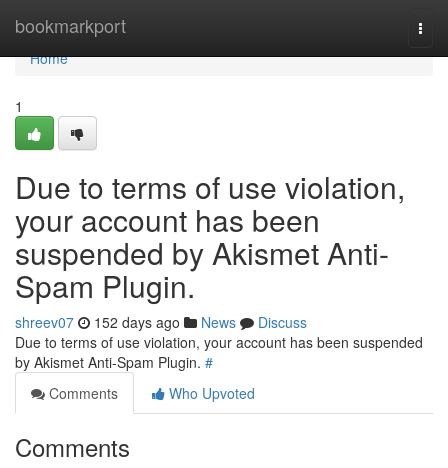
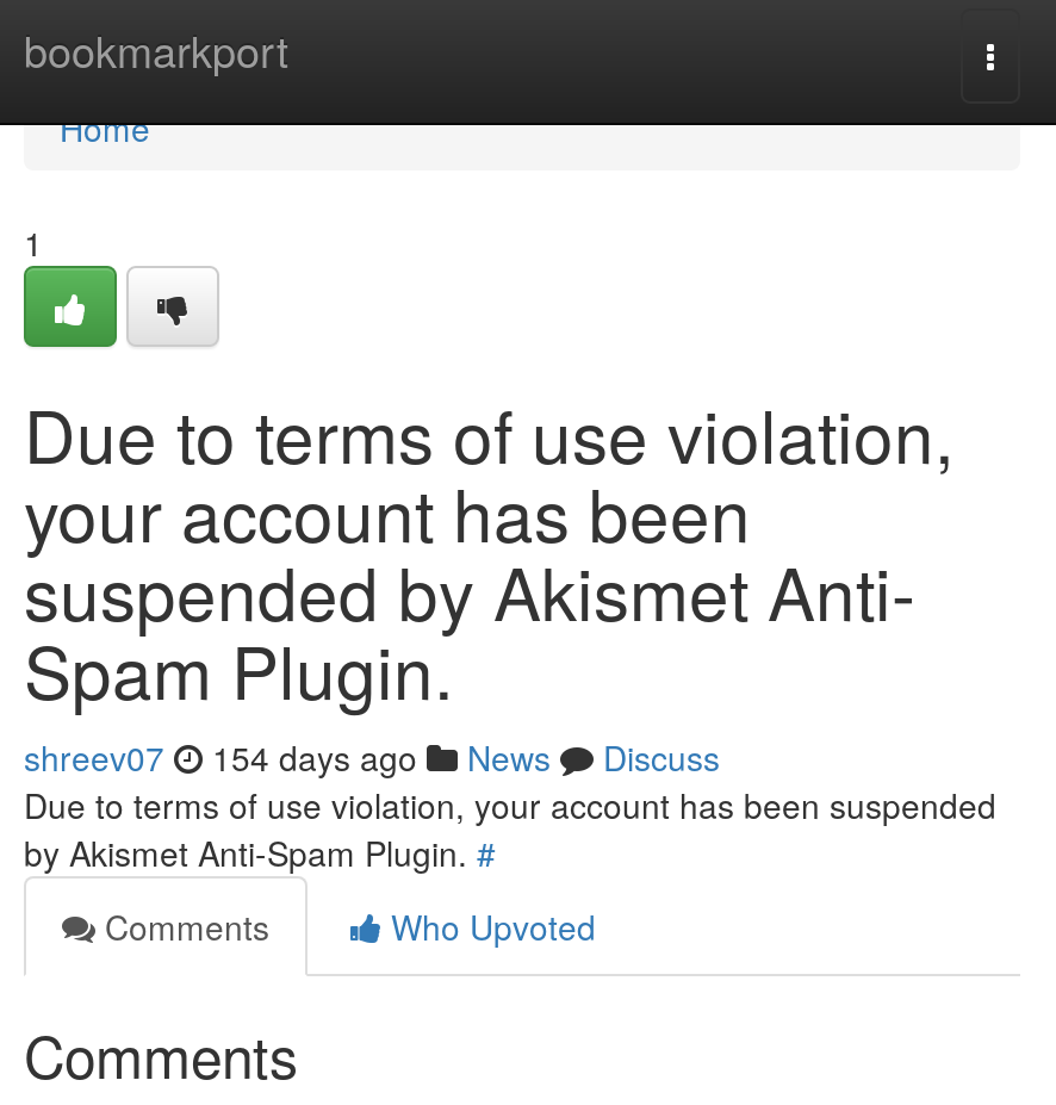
[15,312,307,332] shreev07 152 days ago News Discuss -> [24,733,720,781] shreev07 154 days ago News Discuss

